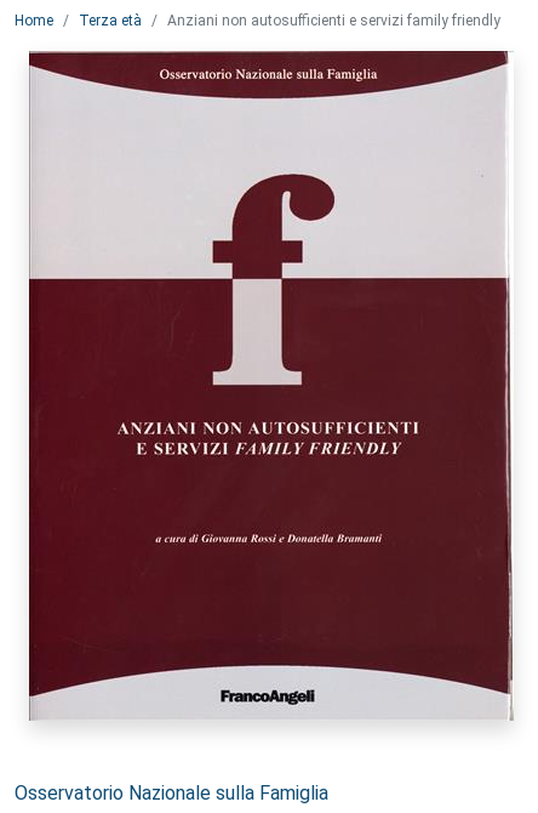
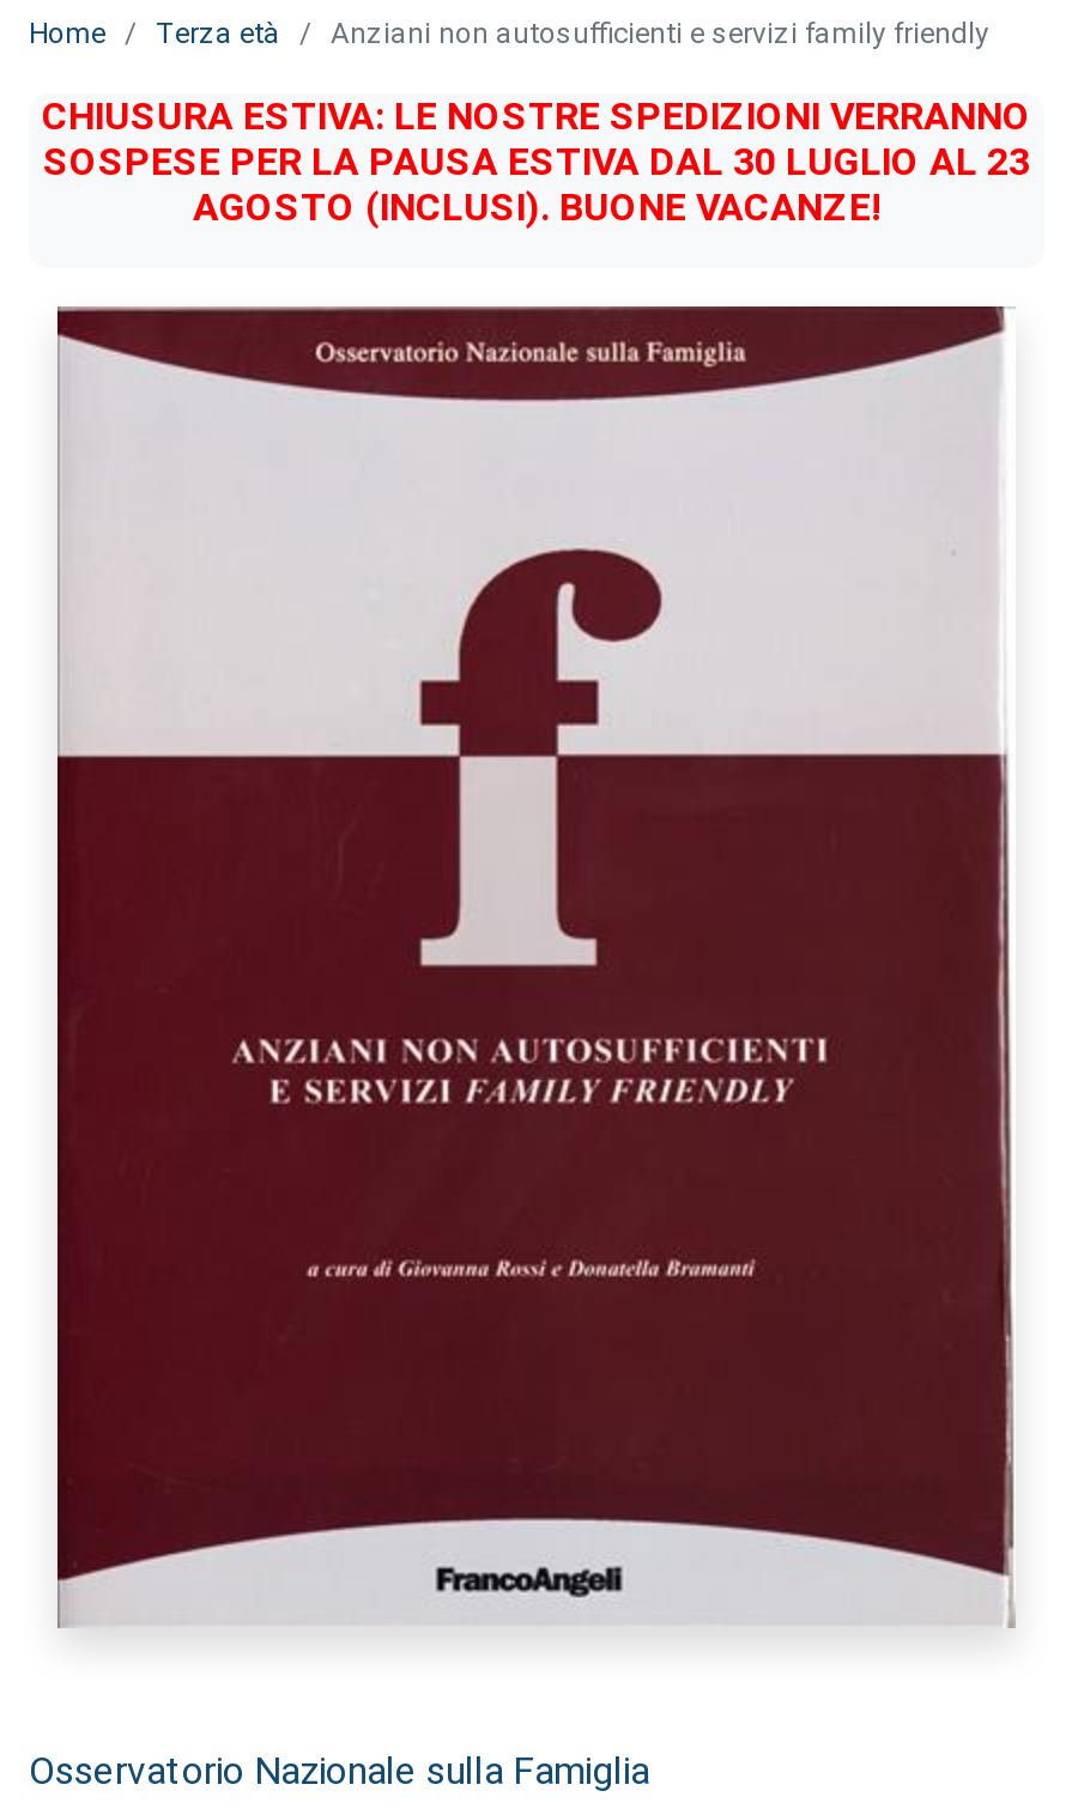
none -> [42,93,1031,230] CHIUSURA ESTIVA: LE NOSTRE SPEDIZIONI VERRANNO | SOSPESE PER LA PAUSA ESTIVA DAL 30 LUGLIO AL 23 | AGOSTO (INCLUSI). BUONE VACANZE!

